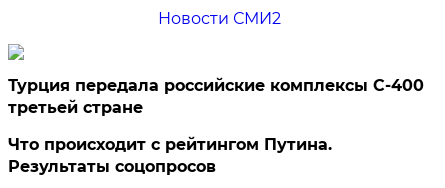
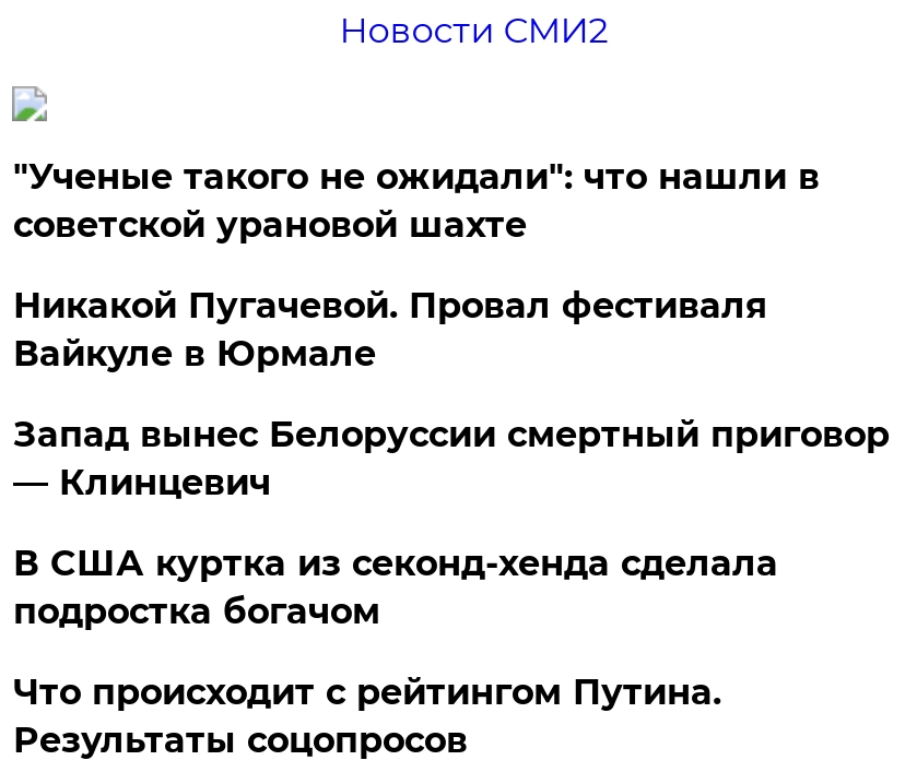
[8,75,424,116] Турция передала российские комплексы С-400 | третьей стране -> [13,156,889,632] "Ученые такого не ожидали": что нашли в | советской урановой шахте | Никакой Пугачевой. Провал фестиваля | Вайкуле в Юрмале | Запад вынес Белоруссии смертный приговор | — Клинцевич | В США куртка из секонд-хенда сделала | подростка богачом

